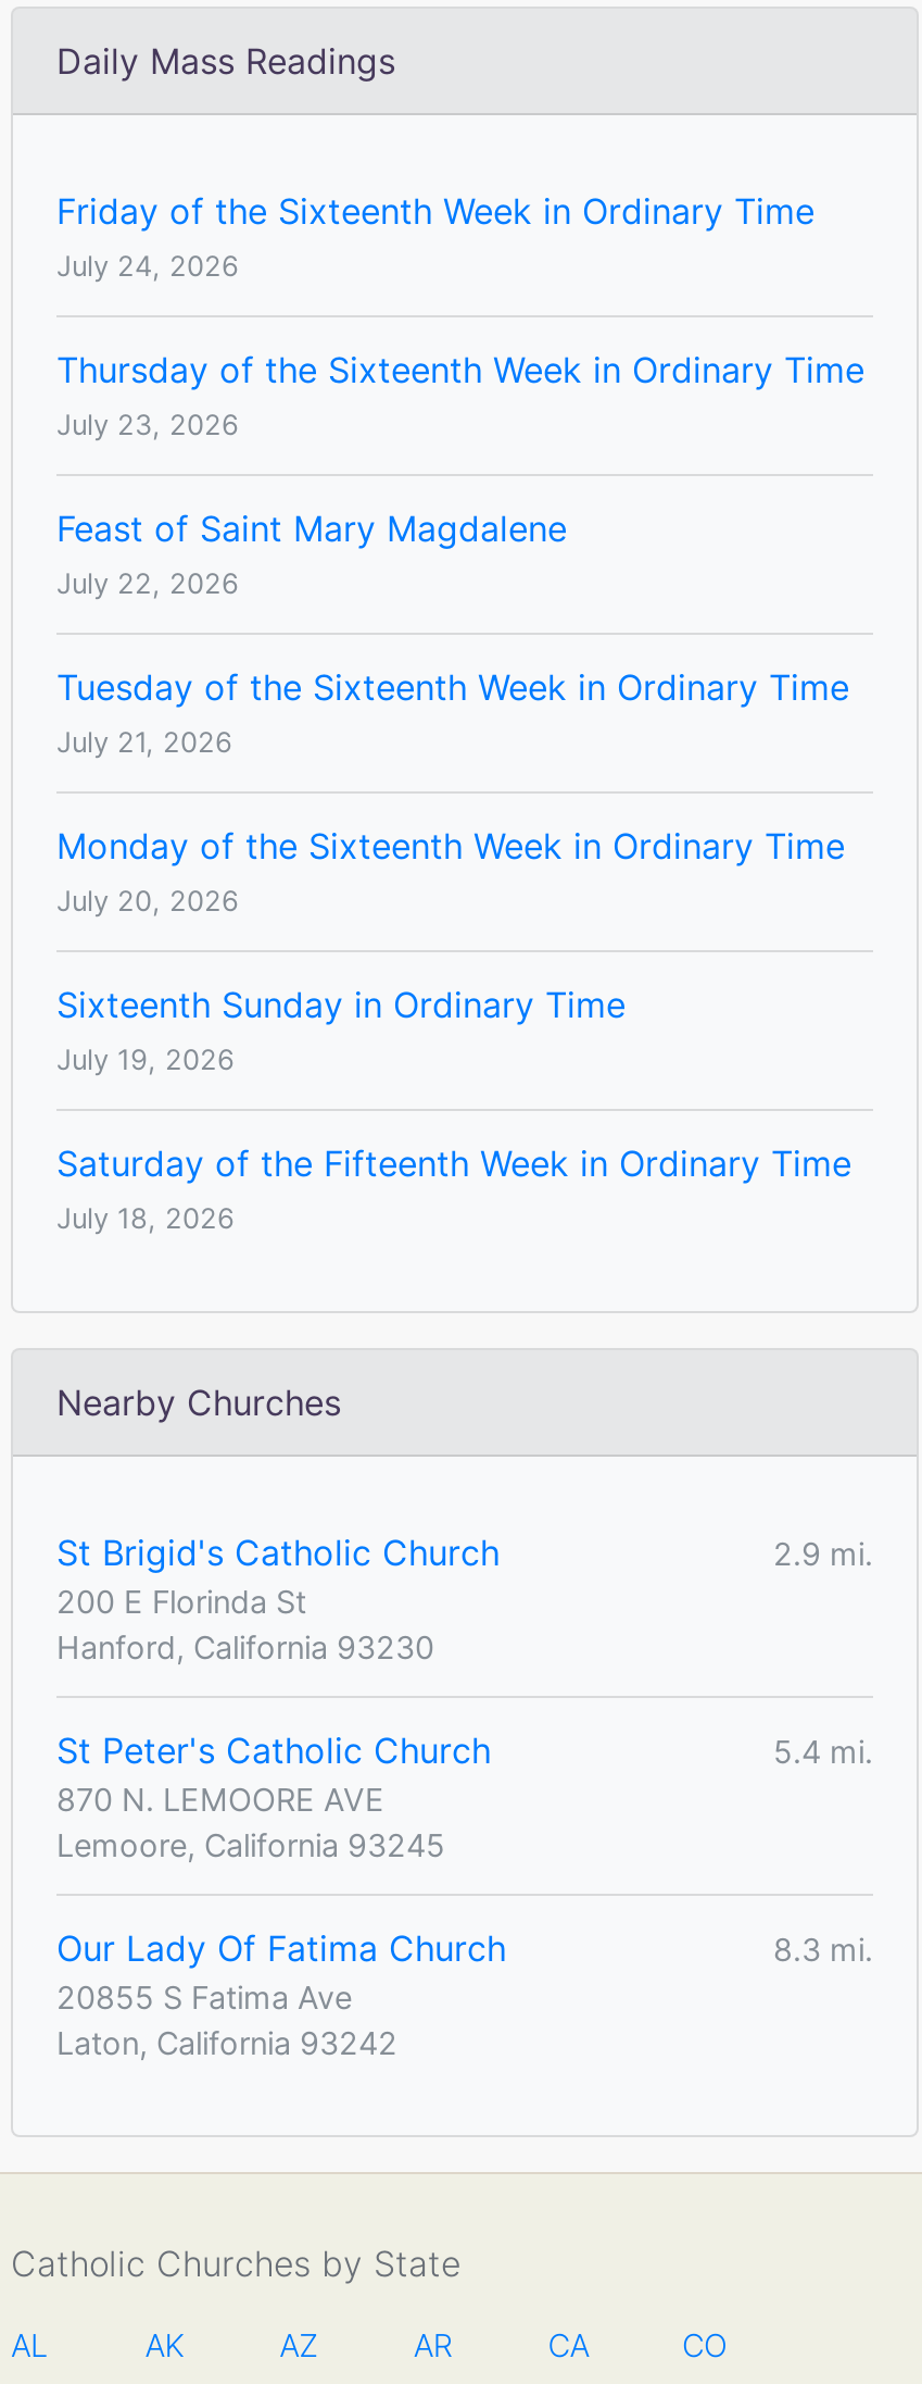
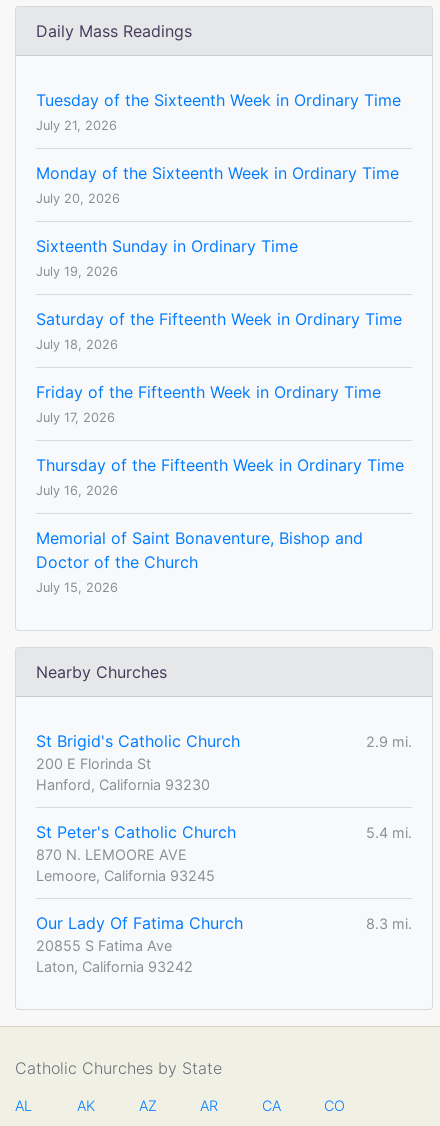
[56,190,864,601] Friday of the Sixteenth Week in Ordinary Time | July 24, 2026 | Thursday of the Sixteenth Week in Ordinary Time | July 23, 2026 | Feast of Saint Mary Magdalene | July 22, 2026 -> none
moved [56,666,851,1235] -> [36,90,402,352]: Tuesday of the Sixteenth Week in Ordinary Time | July 21, 2026 | Monday of the Sixteenth Week in Ordinary Time | July 20, 2026 | Sixteenth Sunday in Ordinary Time | July 19, 2026 | Saturday of the Fifteenth Week in Ordinary Time | July 18, 2026
none -> [36,382,404,595] Friday of the Fifteenth Week in Ordinary Time | July 17, 2026 | Thursday of the Fifteenth Week in Ordinary Time | July 16, 2026 | Memorial of Saint Bonaventure, Bishop and | Doctor of the Church | July 15, 2026

